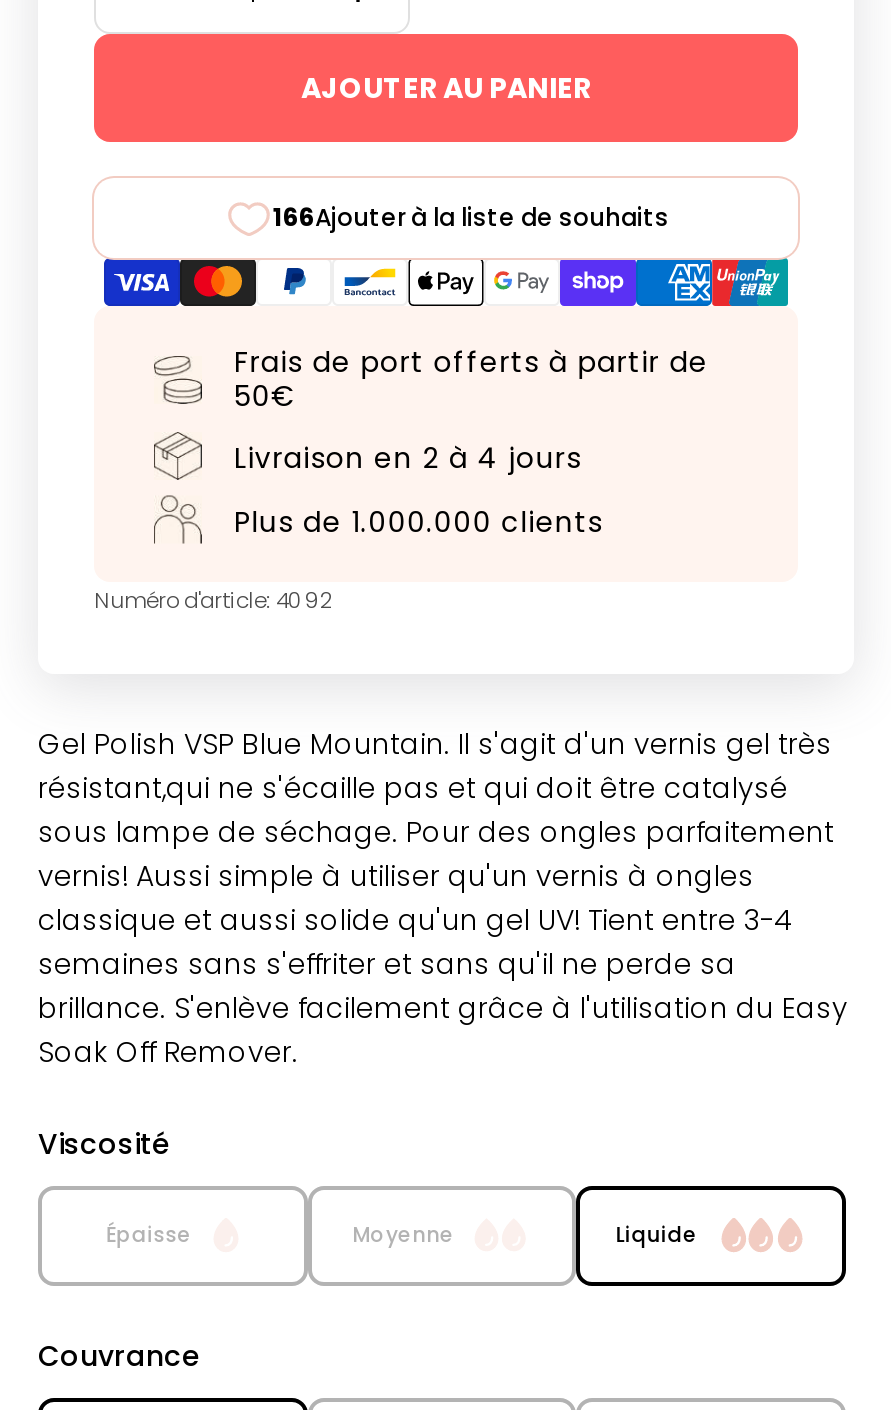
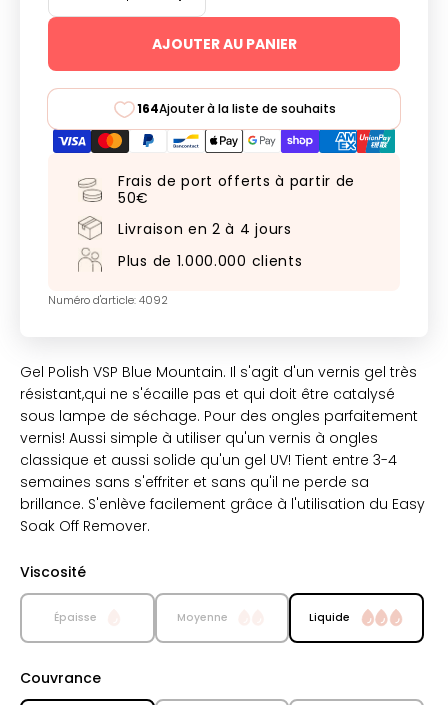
[273,200,669,234] 166Ajouter à la liste de souhaits -> [137,100,336,117] 164Ajouter à la liste de souhaits

